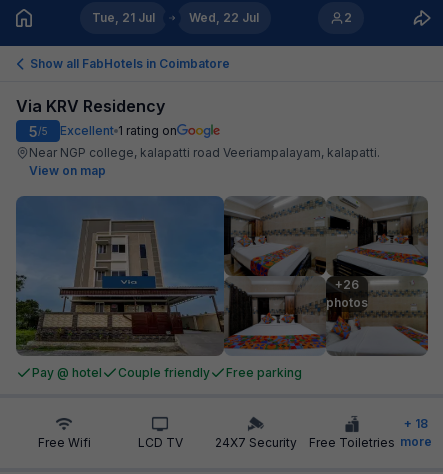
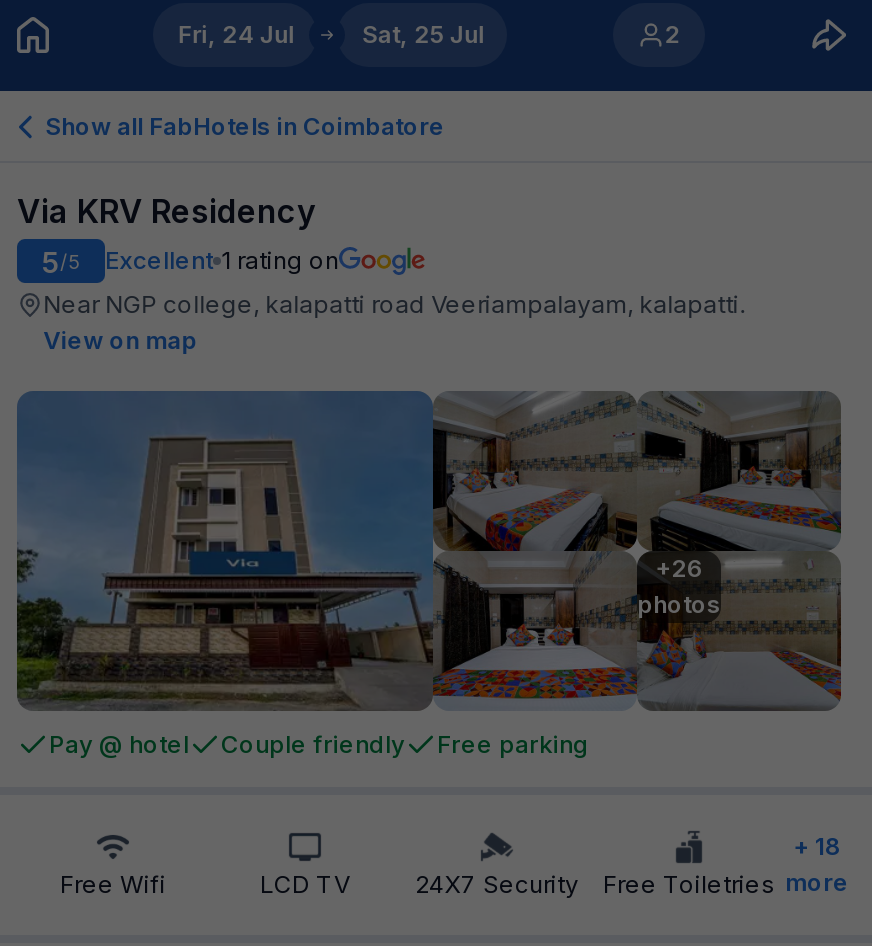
[92,10,155,25] Tue, 21 Jul -> [178,19,294,49] Fri, 24 Jul
[189,10,259,25] Wed, 22 Jul -> [362,19,484,49] Sat, 25 Jul

